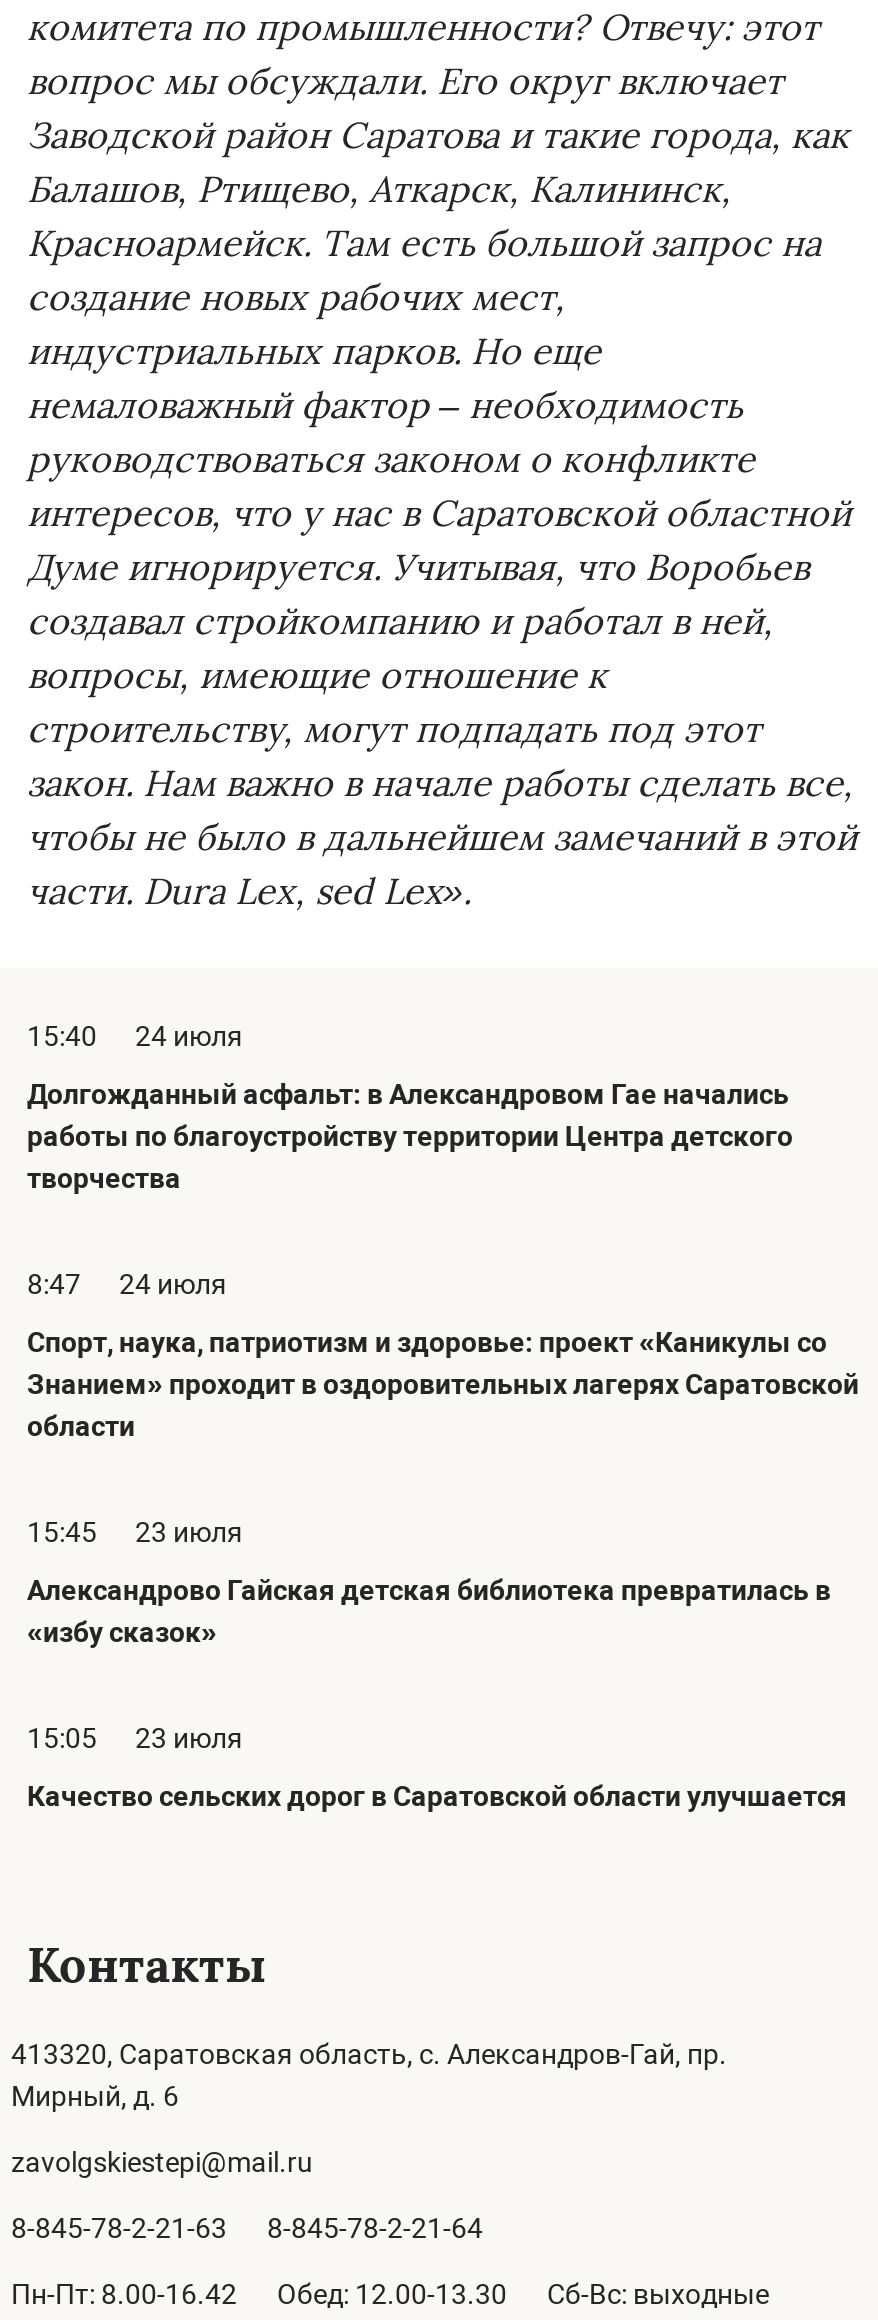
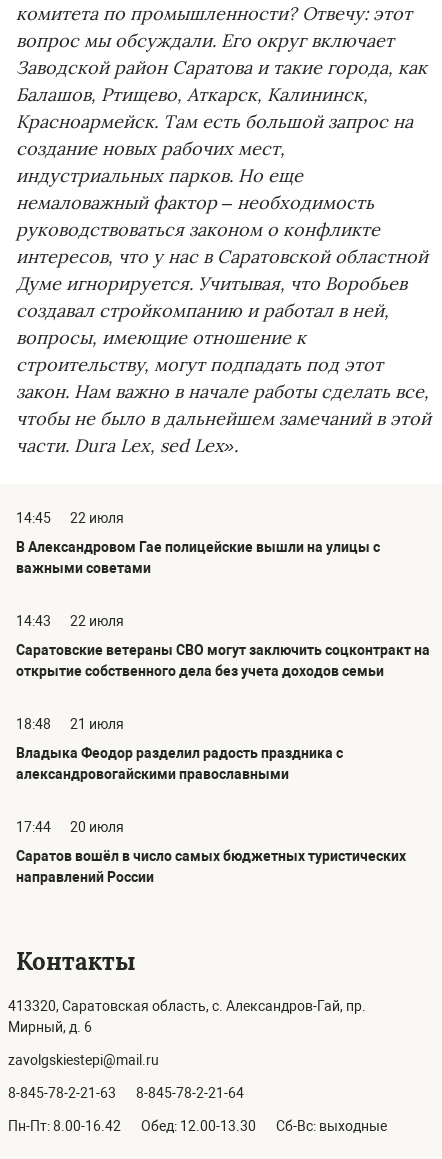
[27,1020,243,1052] 15:40 | 24 июля -> [16,510,124,526] 14:45 | 22 июля
[27,1078,793,1194] Долгожданный асфальт: в Александровом Гае начались | работы по благоустройству территории Центра детского | творчества -> [16,539,380,576] В Александровом Гае полицейские вышли на улицы с | важными советами
[27,1268,227,1300] 8:47 | 24 июля -> [16,613,124,629] 14:43 | 22 июля
[27,1326,859,1442] Спорт, наука, патриотизм и здоровье: проект «Каникулы со | Знанием» проходит в оздоровительных лагерях Саратовской | области -> [16,642,430,679] Саратовские ветераны СВО могут заключить соцконтракт на | открытие собственного дела без учета доходов семьи
[27,1516,243,1548] 15:45 | 23 июля -> [16,716,124,732] 18:48 | 21 июля
[27,1574,831,1648] Александрово Гайская детская библиотека превратилась в | «избу сказок» -> [16,745,343,782] Владыка Феодор разделил радость праздника с | александровогайскими православными
[27,1722,243,1754] 15:05 | 23 июля -> [16,819,124,835] 17:44 | 20 июля
[27,1780,847,1812] Качество сельских дорог в Саратовской области улучшается -> [16,848,406,885] Саратов вошёл в число самых бюджетных туристических | направлений России

